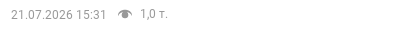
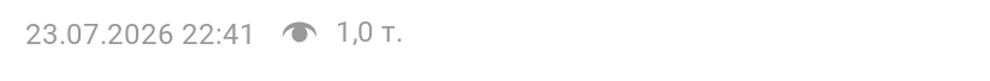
[11,7,107,21] 21.07.2026 15:31 -> [25,17,256,50] 23.07.2026 22:41

